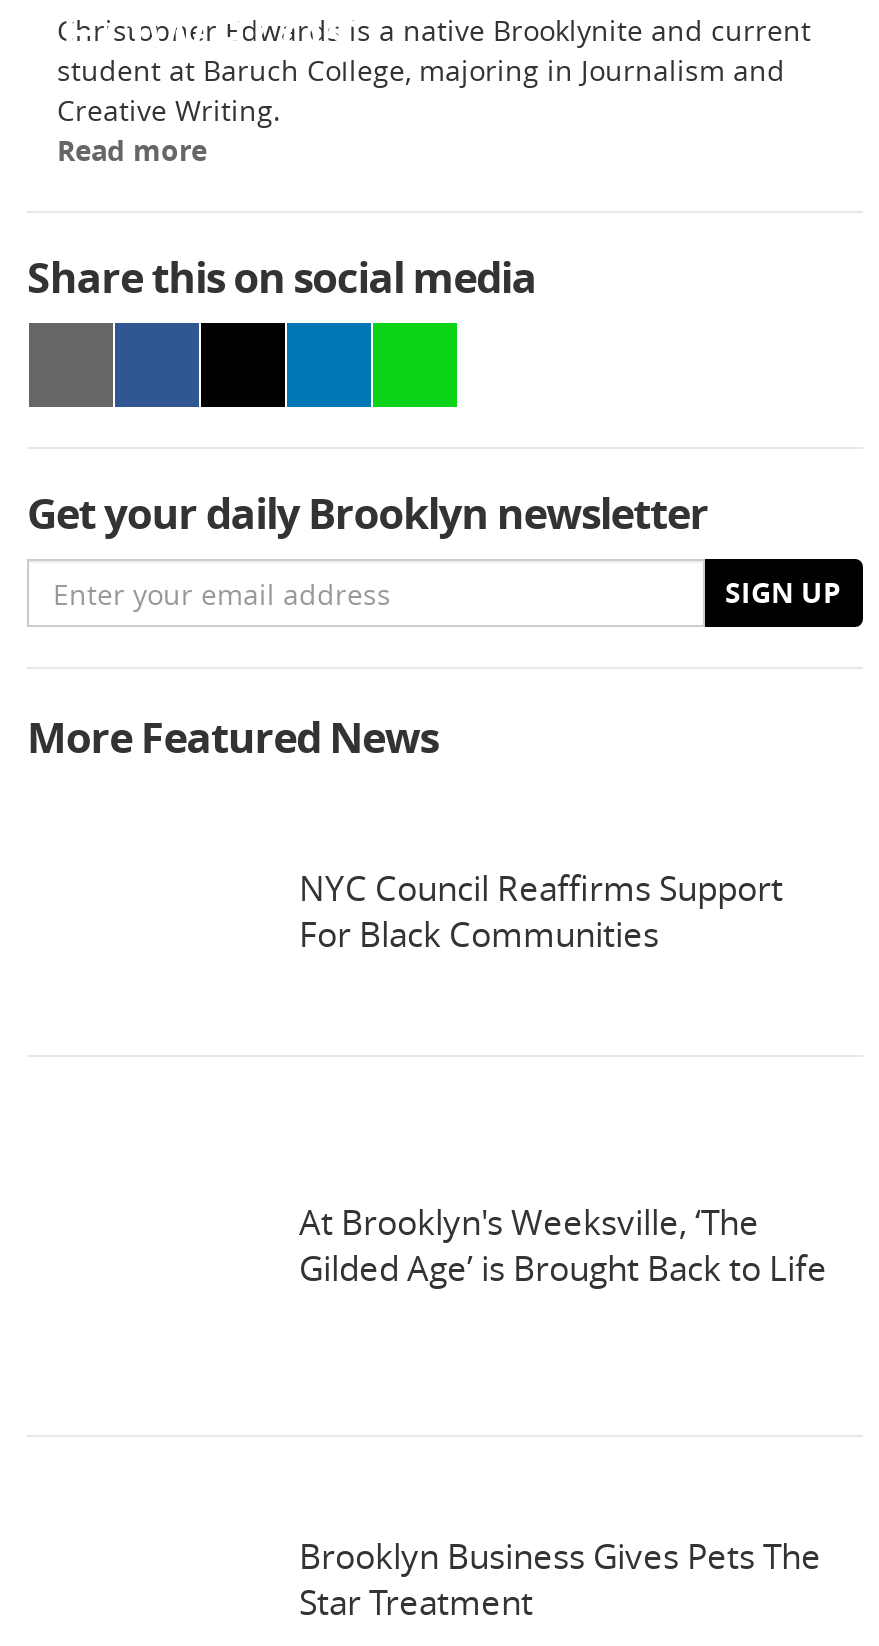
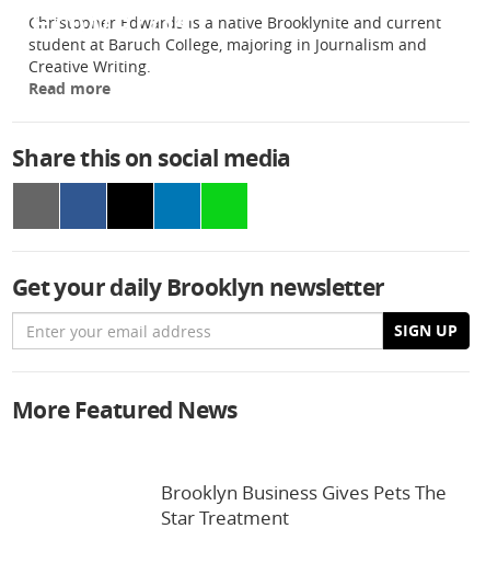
[299,865,783,957] NYC Council Reaffirms Support | For Black Communities -> none
[299,1199,827,1291] At Brooklyn's Weeksville, ‘The | Gilded Age’ is Brought Back to Life -> none

